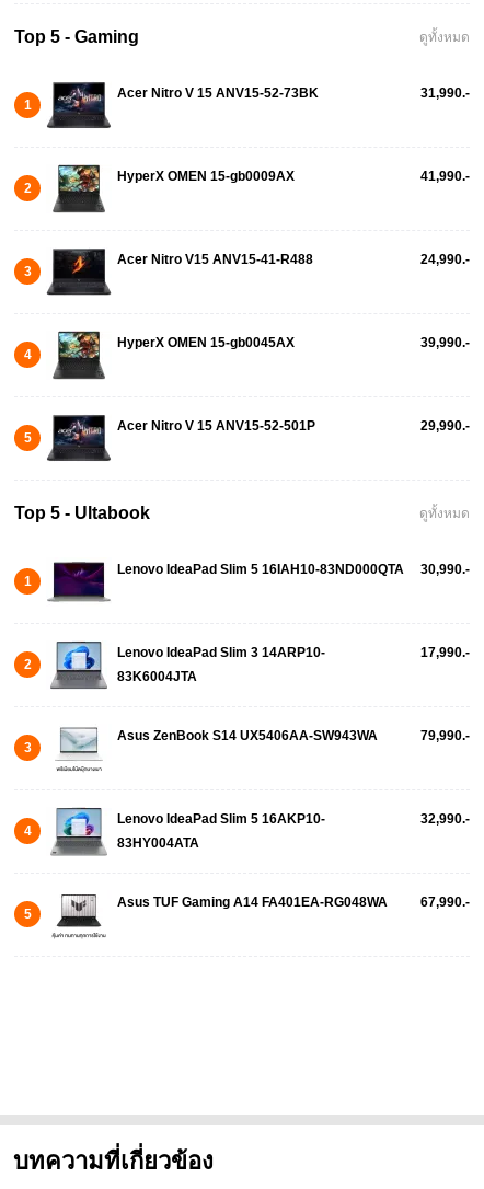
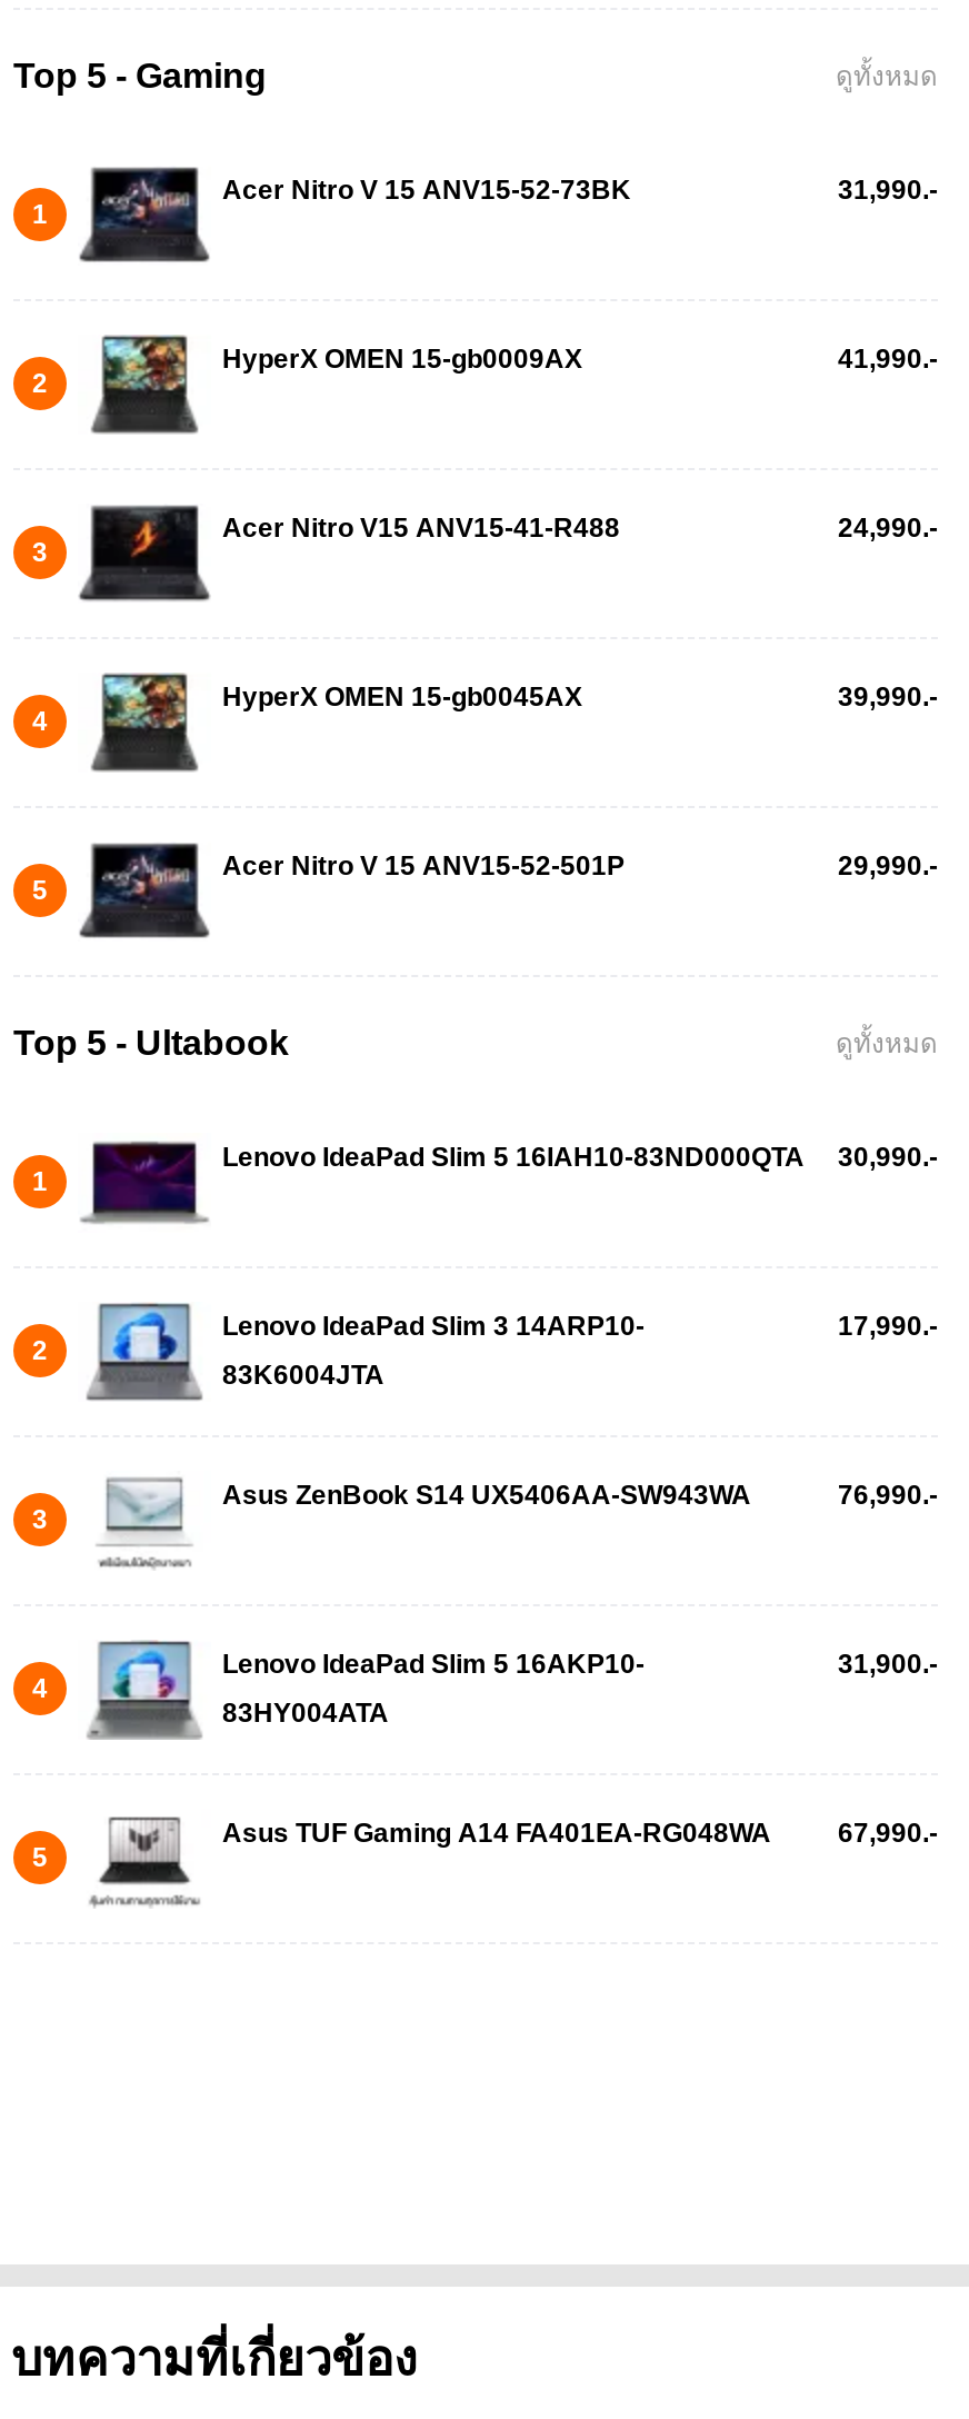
[420,728,470,743] 79,990.- -> [838,1479,938,1510] 76,990.-
[420,811,470,826] 32,990.- -> [838,1648,938,1679] 31,900.-

